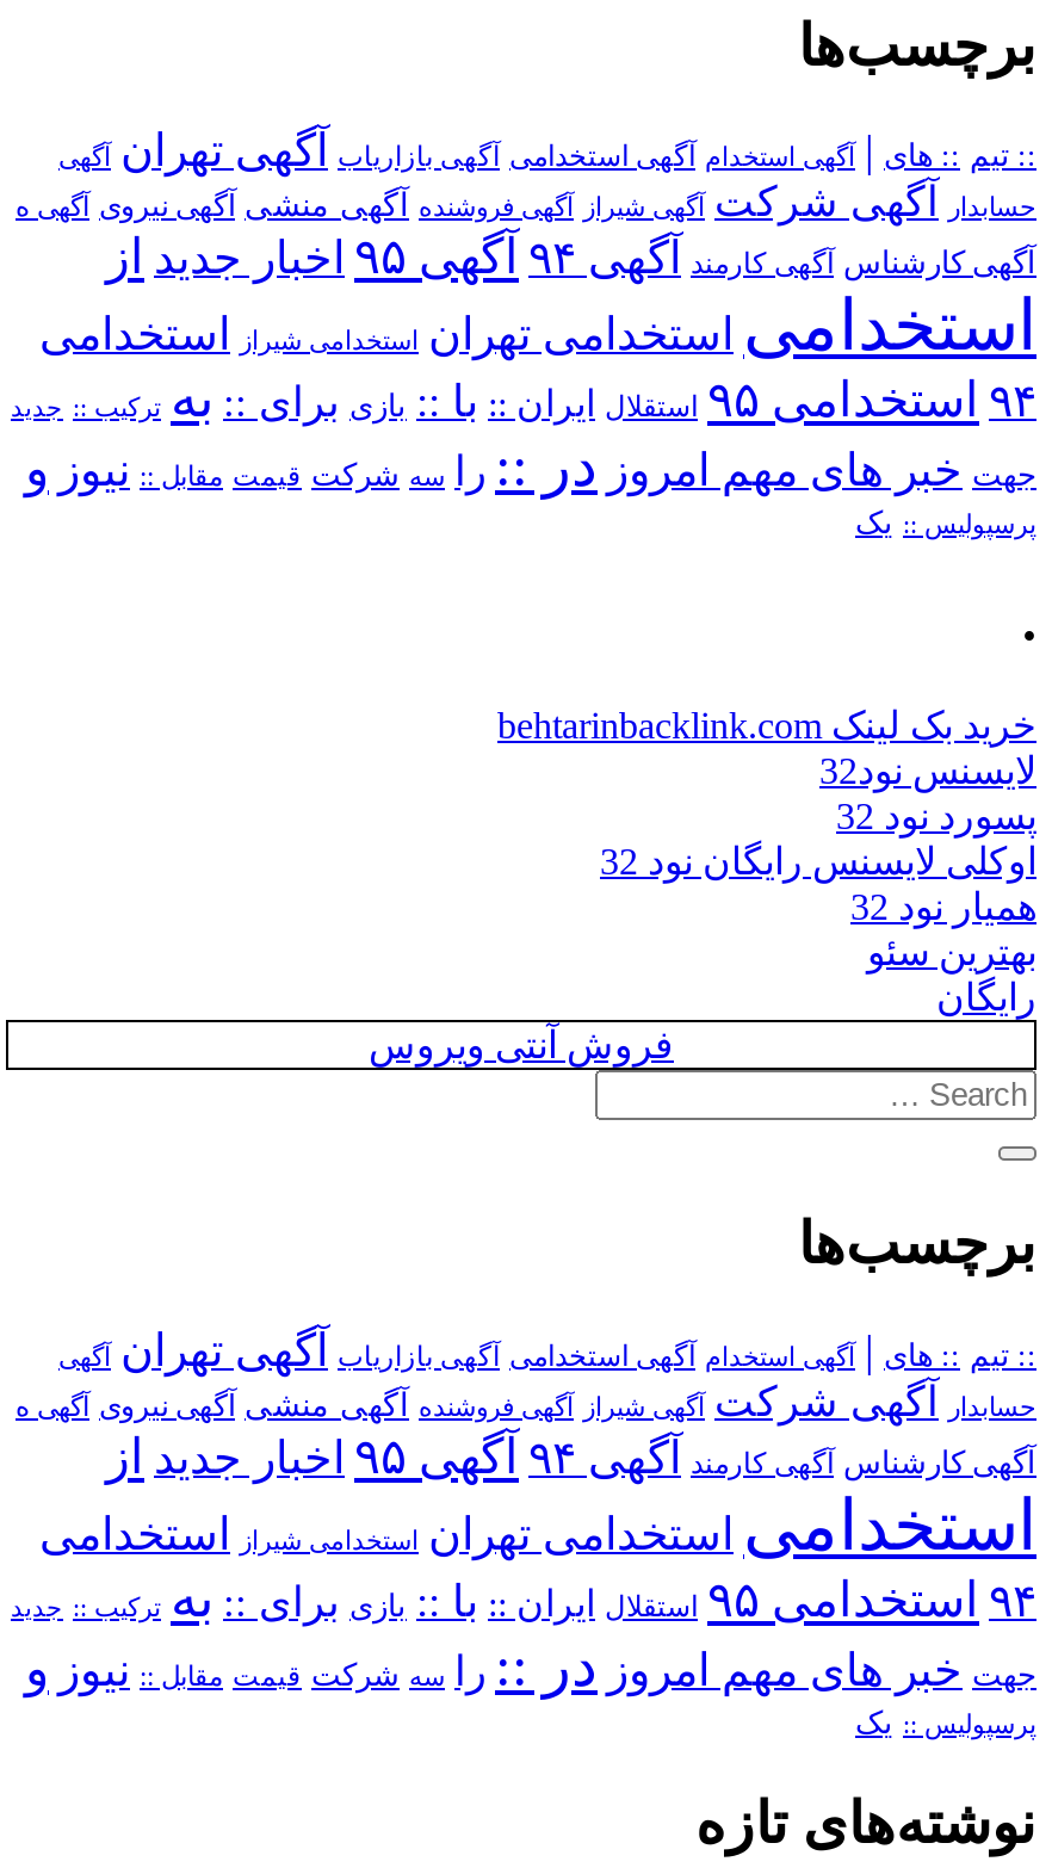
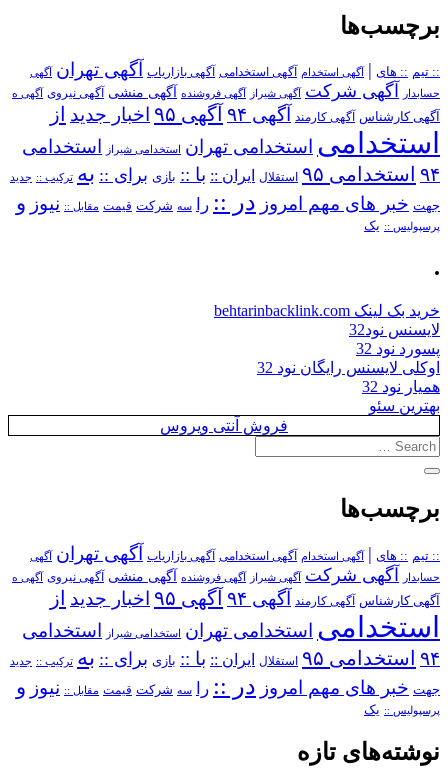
[936,978,1036,1018] رایگان -> none

